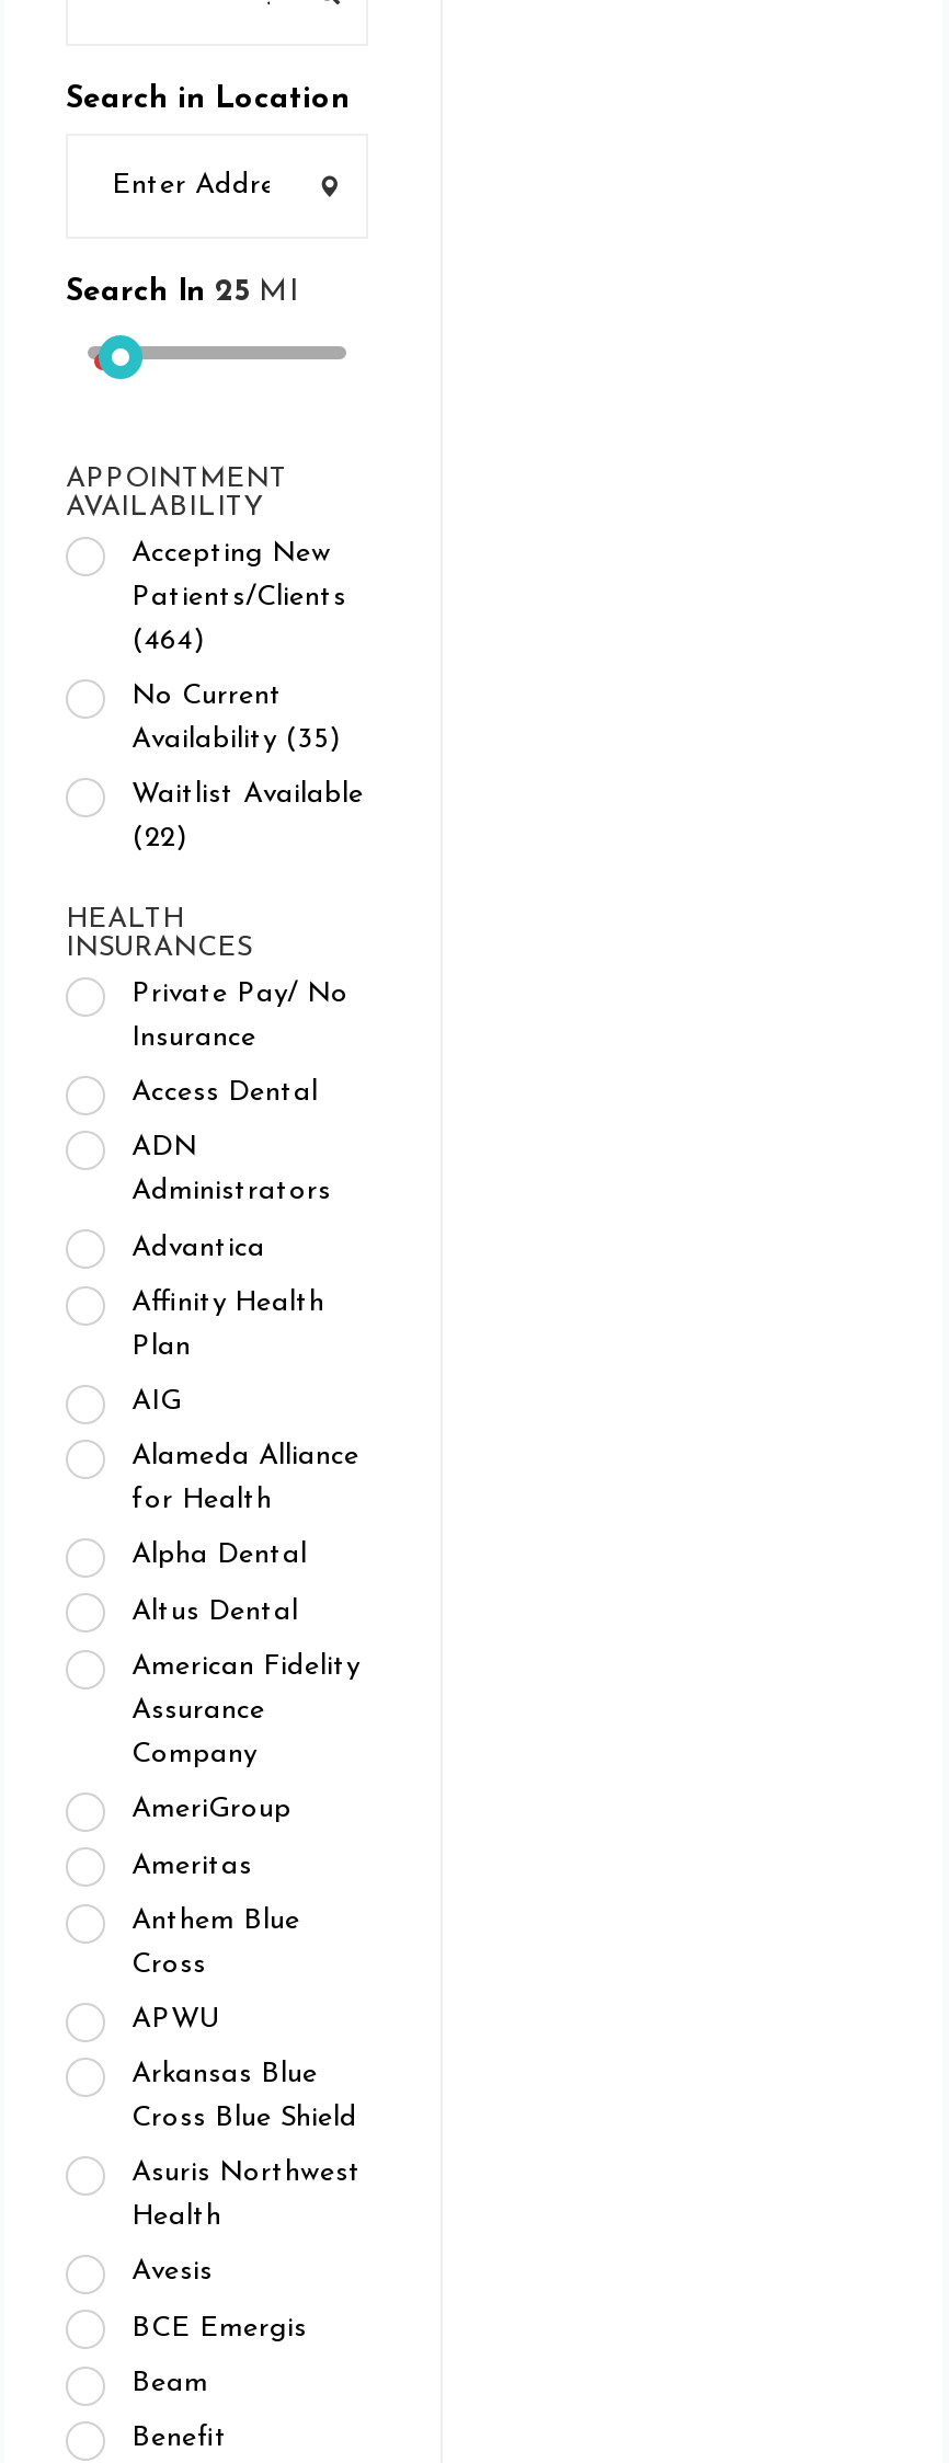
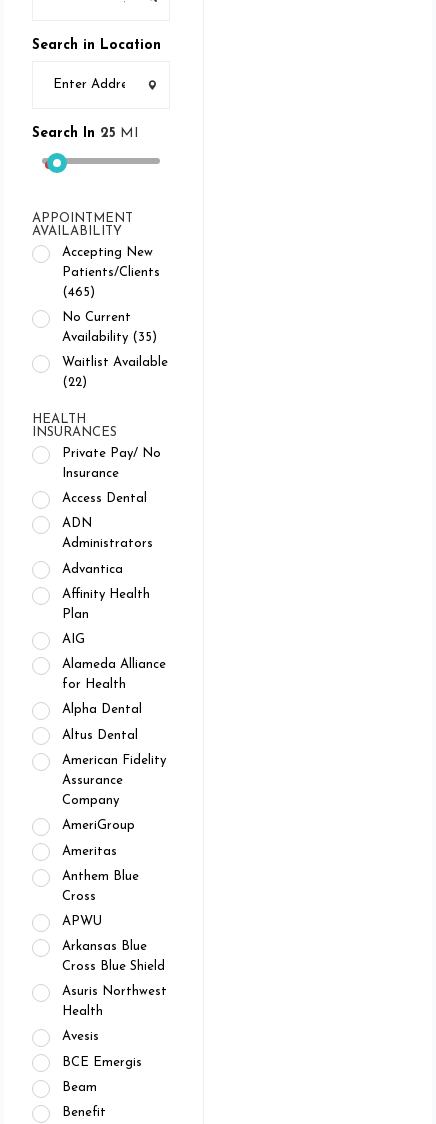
[132,627,204,655] (464) -> [62,286,95,299] (465)

